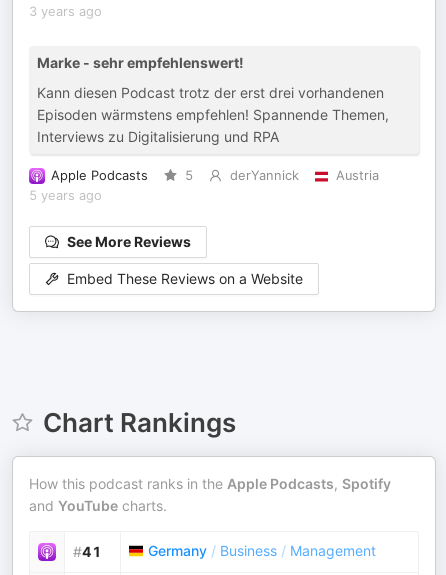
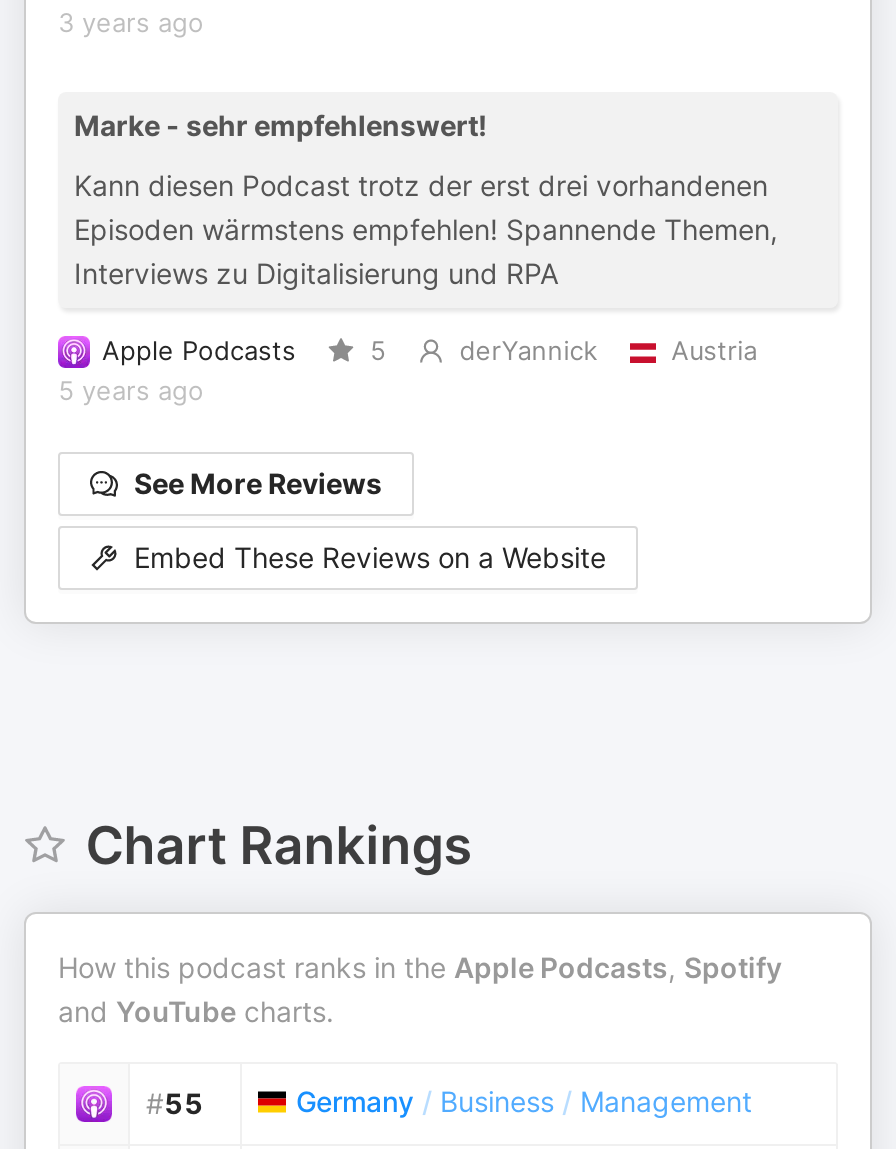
[73,543,102,560] #41 -> [146,1086,204,1120] #55

